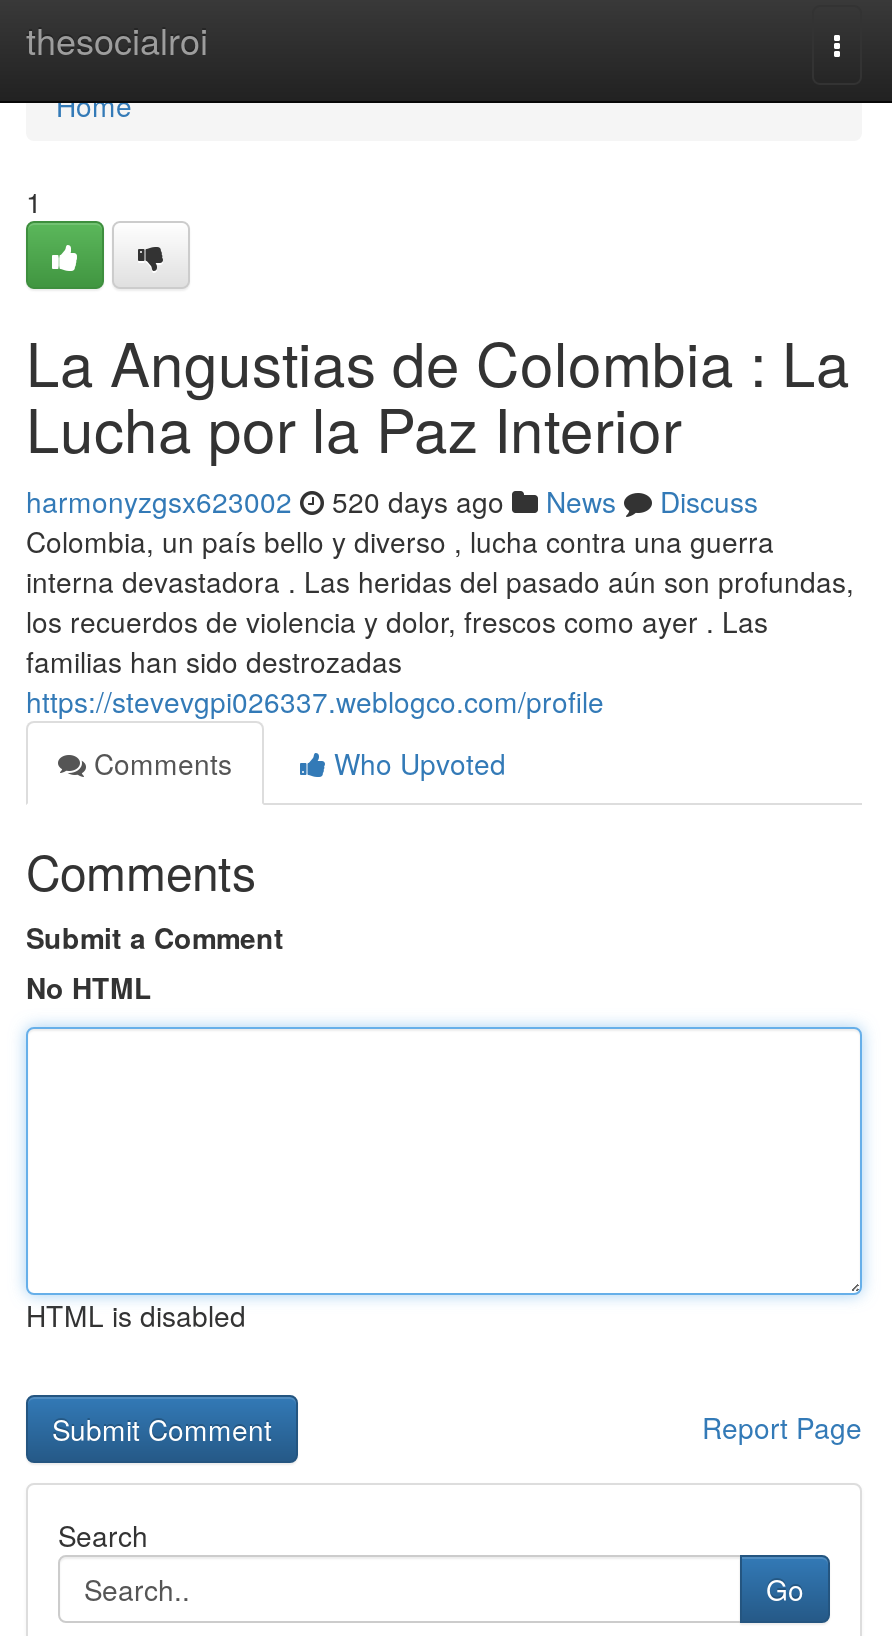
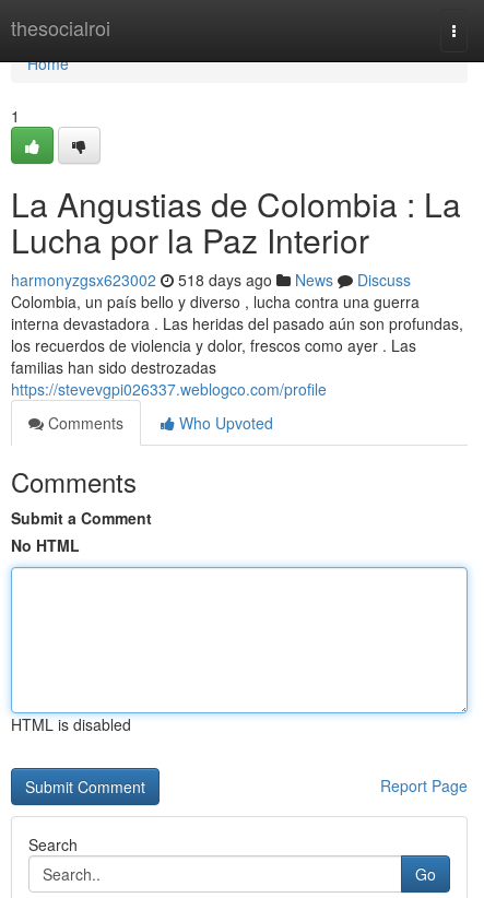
[26,481,758,521] harmonyzgsx623002 520 days ago News Discuss -> [11,269,411,291] harmonyzgsx623002 518 days ago News Discuss

